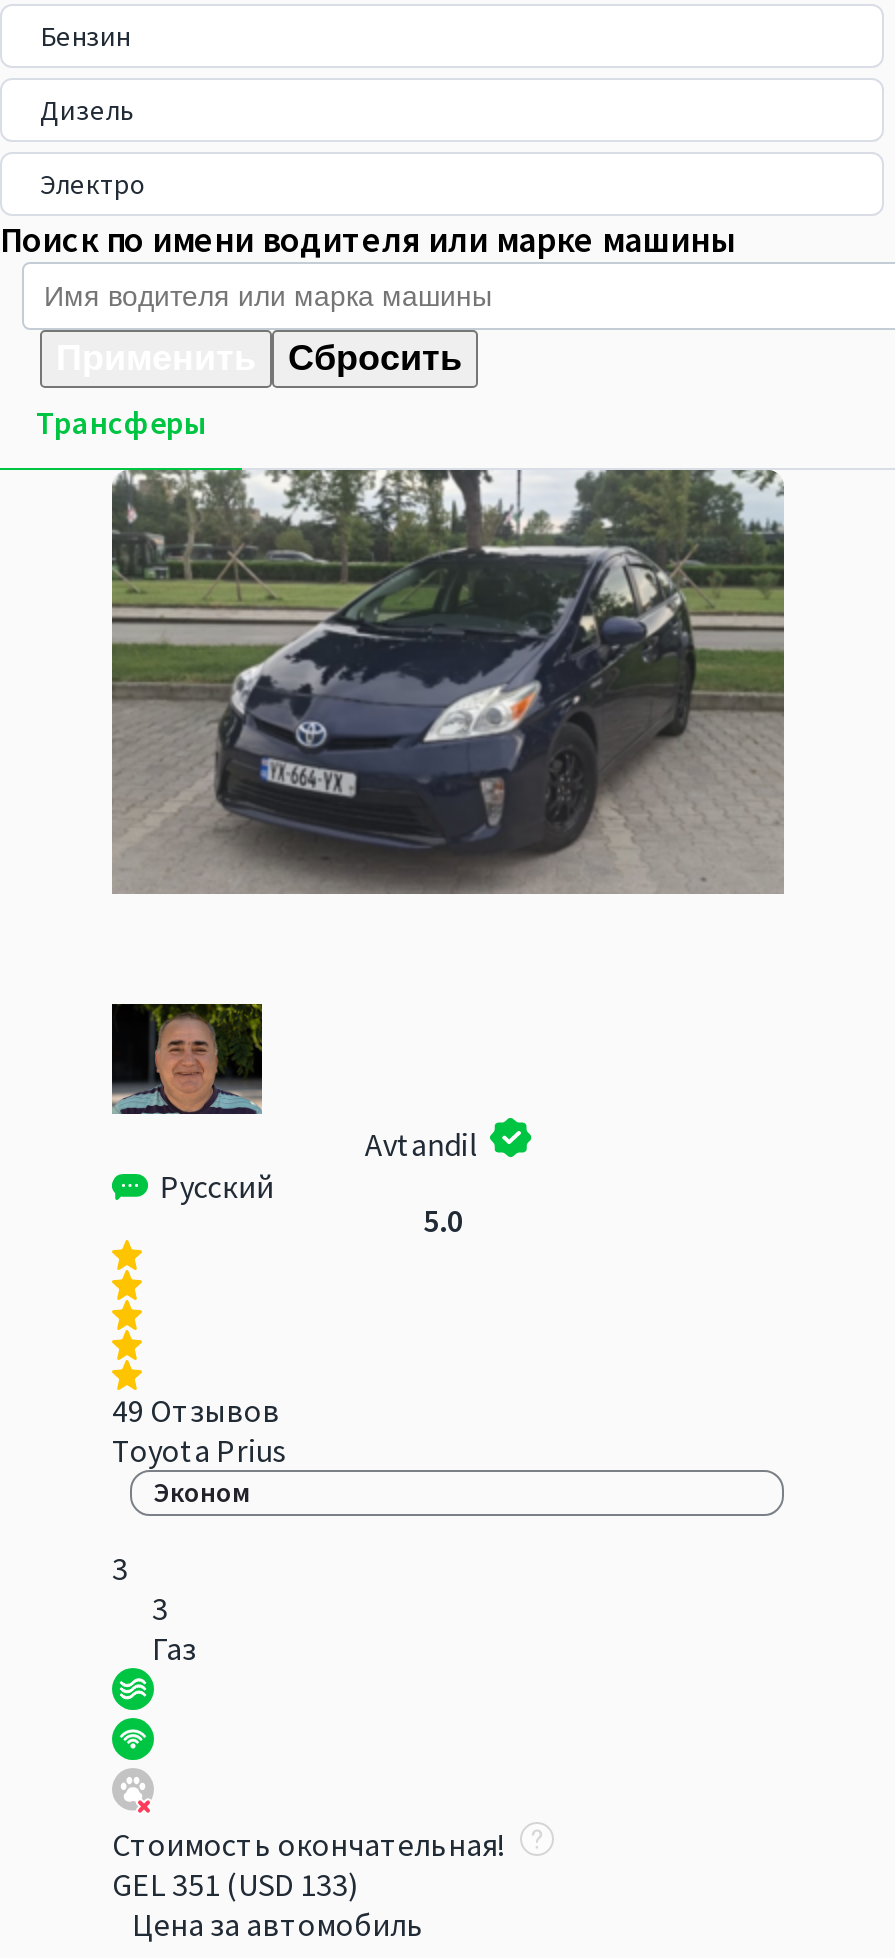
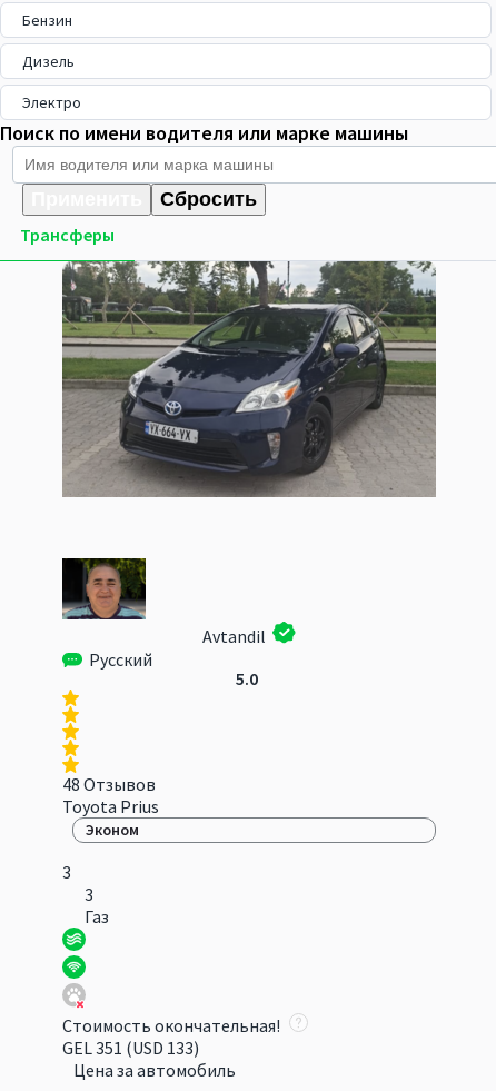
[112,1391,280,1431] 49 Отзывов -> [62,773,156,796] 48 Отзывов

